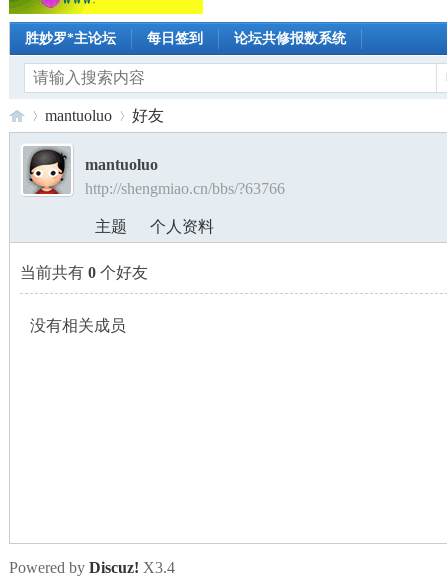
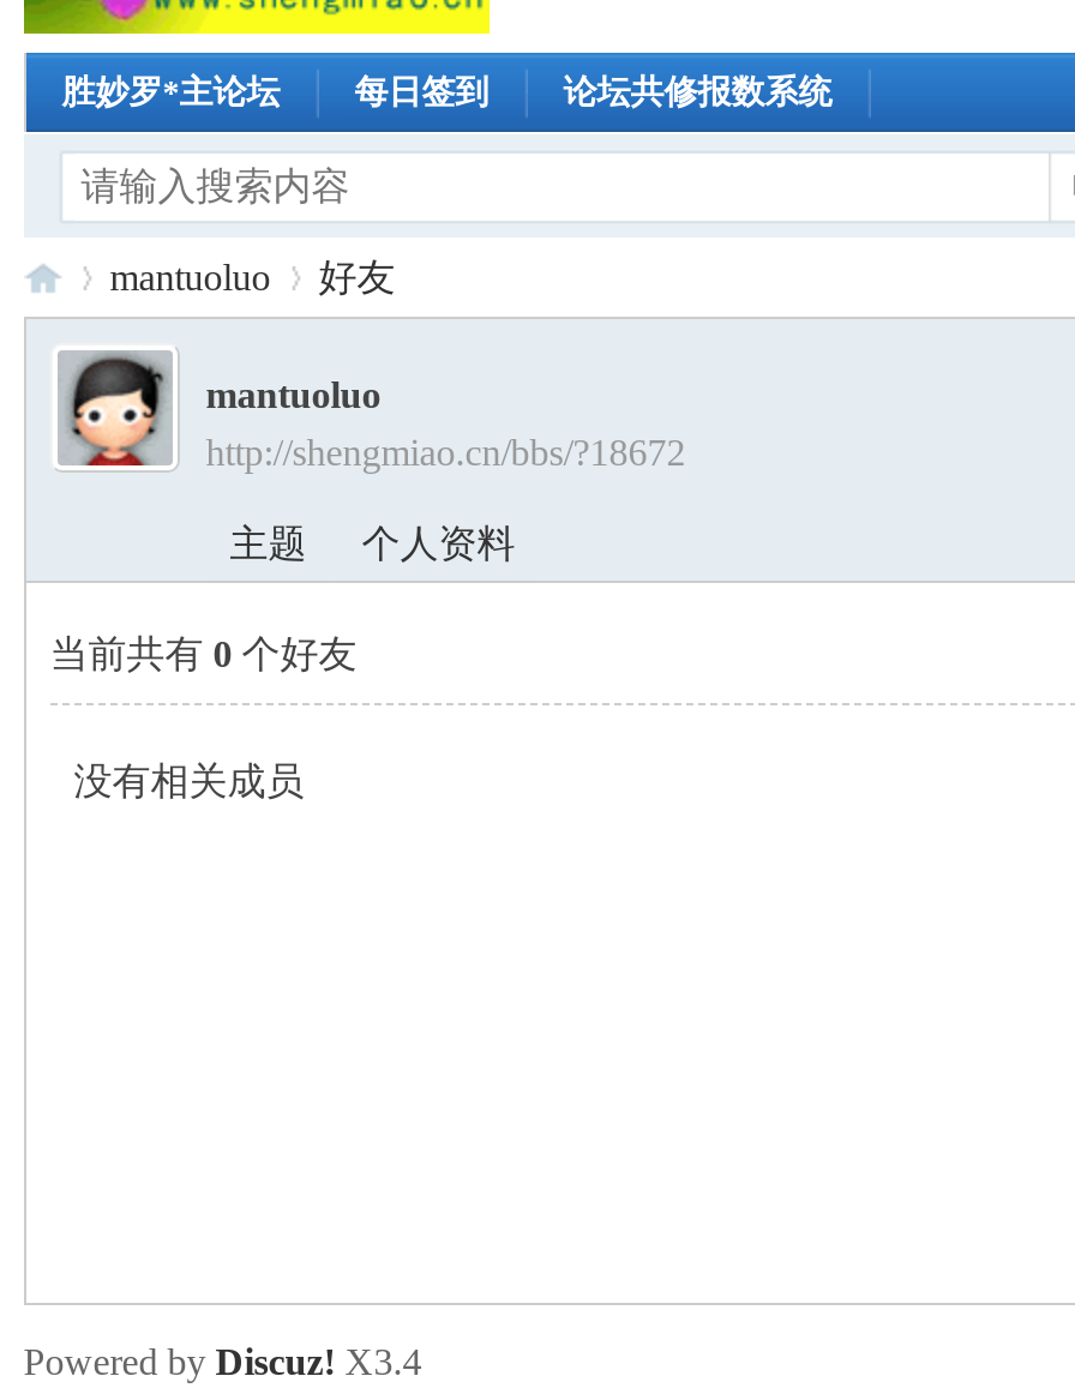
[85,180,285,197] http://shengmiao.cn/bbs/?63766 -> [206,432,686,473] http://shengmiao.cn/bbs/?18672

